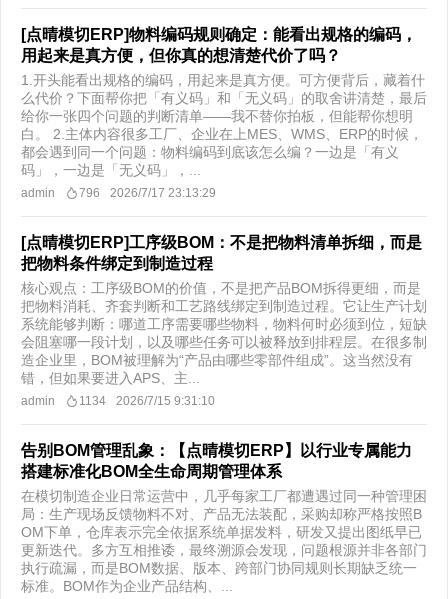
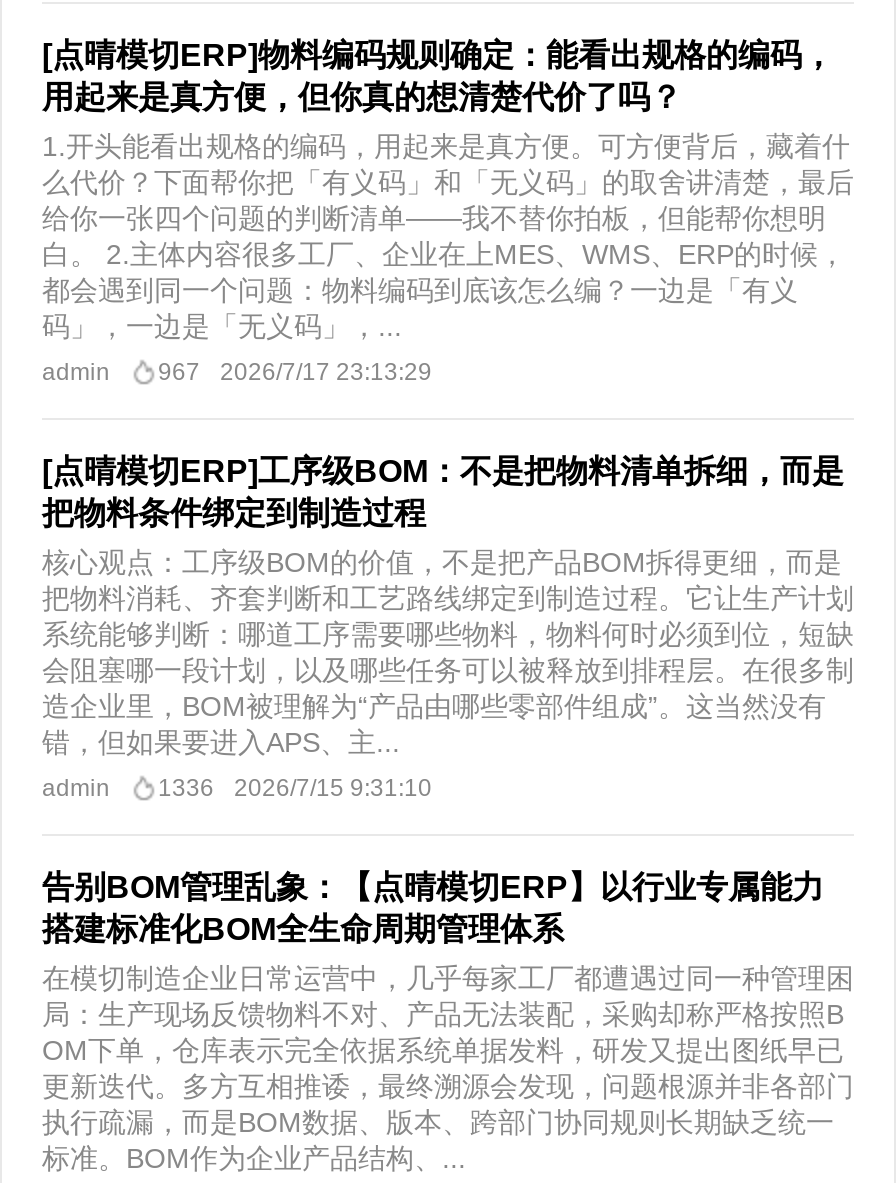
[21,186,216,200] admin 796 2026/7/17 23:13:29 -> [42,358,432,386] admin 967 2026/7/17 23:13:29
[21,394,215,408] admin 1134 2026/7/15 9:31:10 -> [42,774,432,802] admin 1336 2026/7/15 9:31:10

